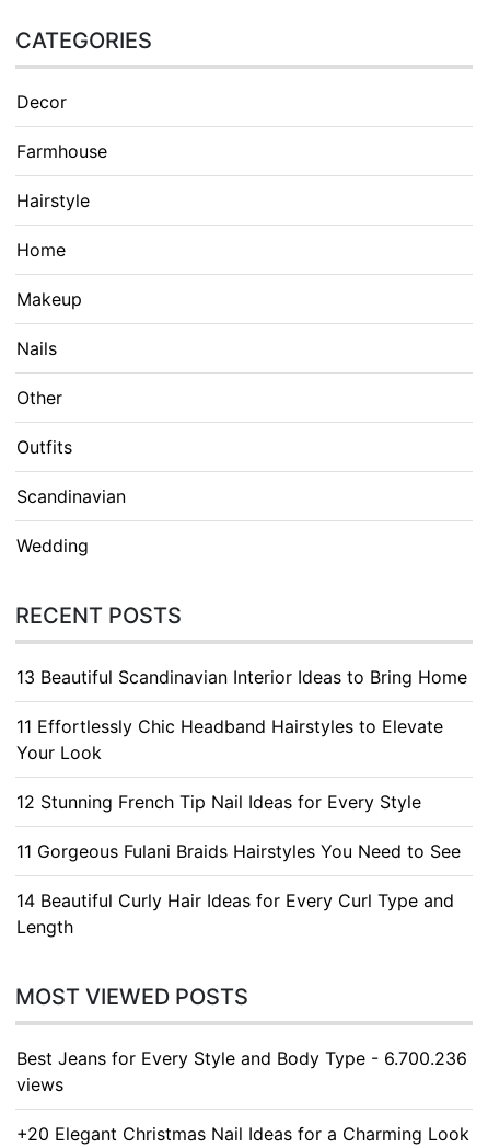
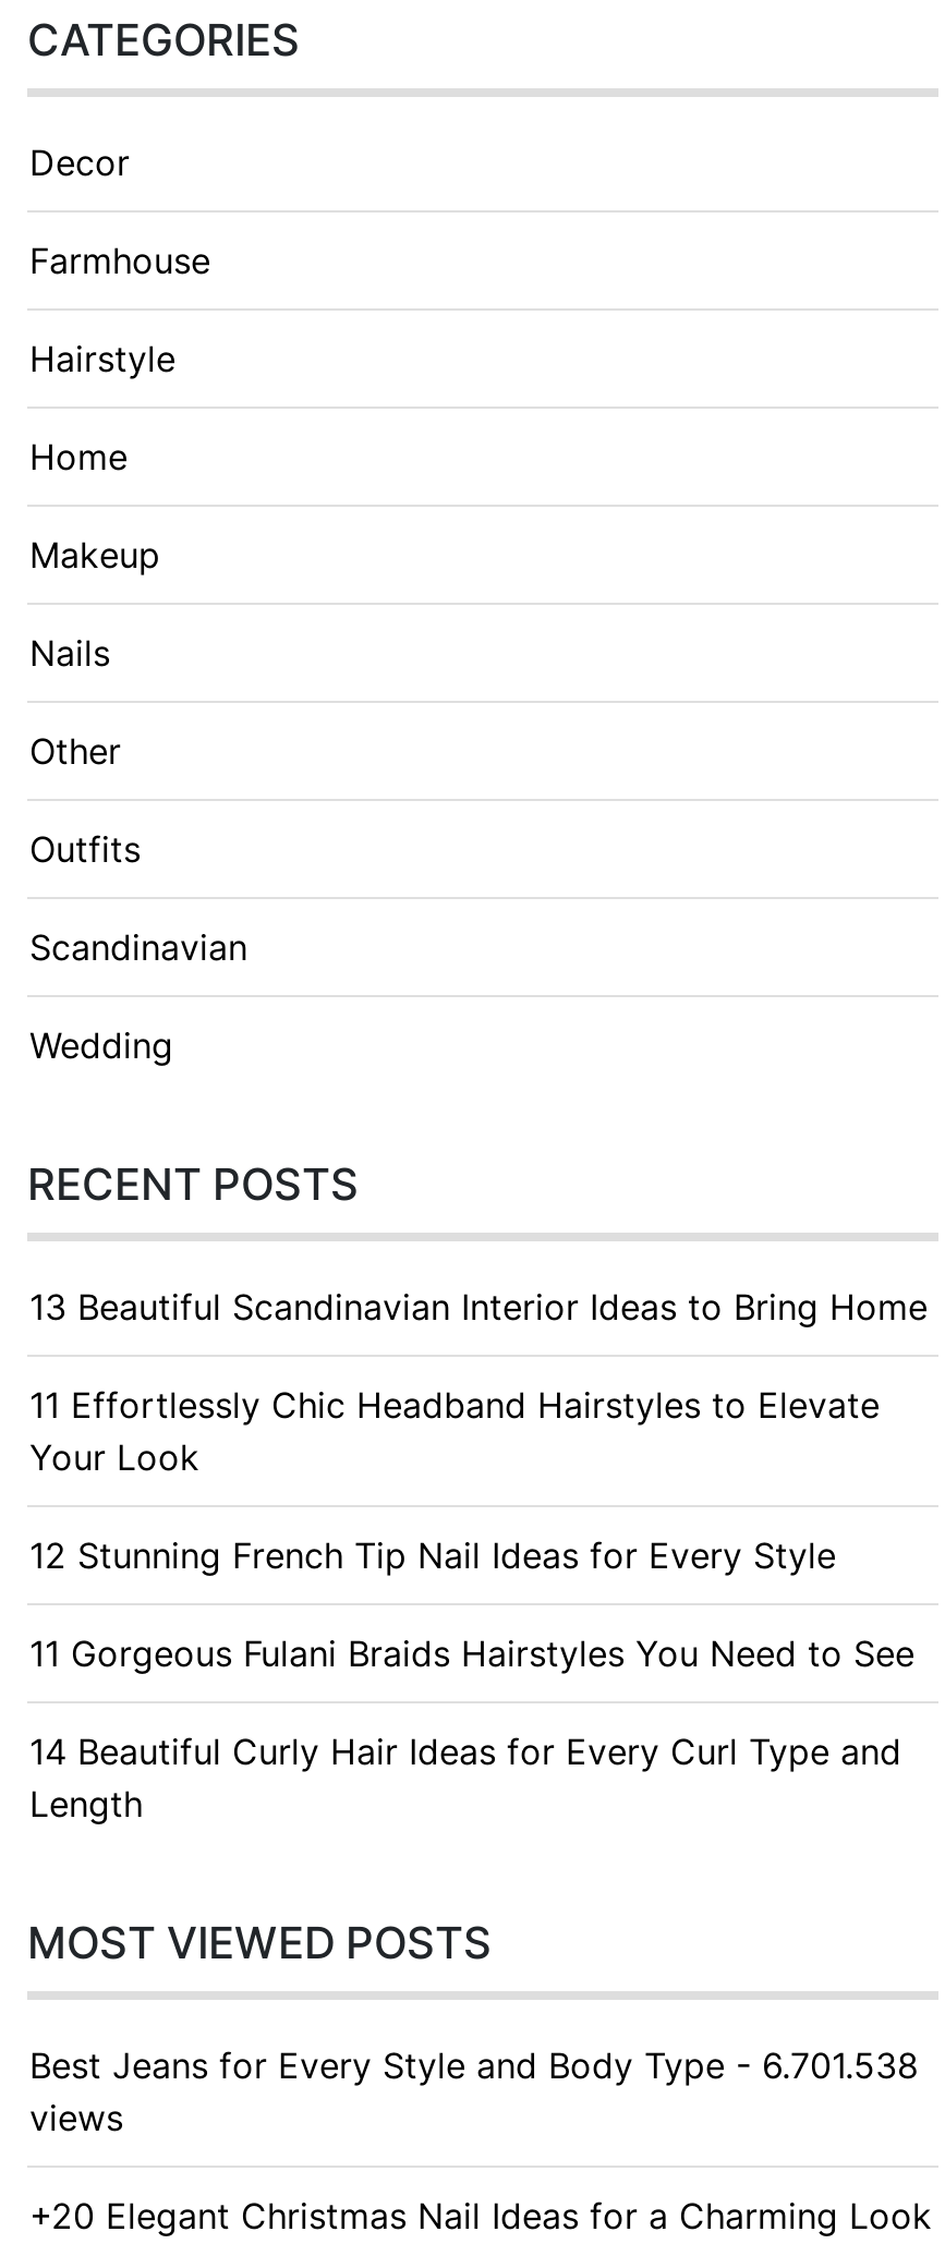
[16,1047,467,1069] Best Jeans for Every Style and Body Type - 6.700.236 -> [29,2043,919,2087] Best Jeans for Every Style and Body Type - 6.701.538

